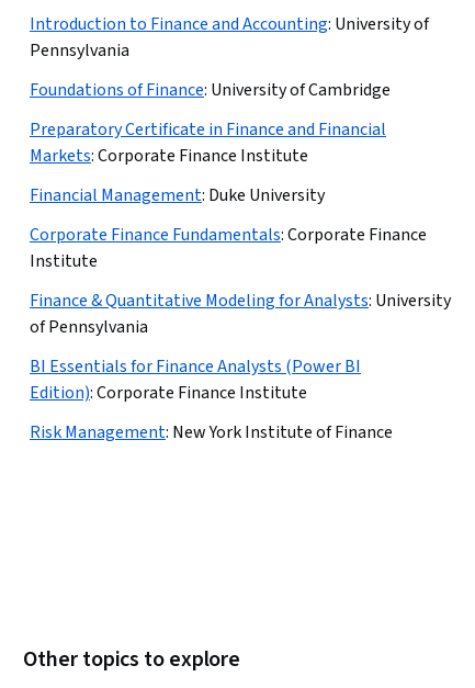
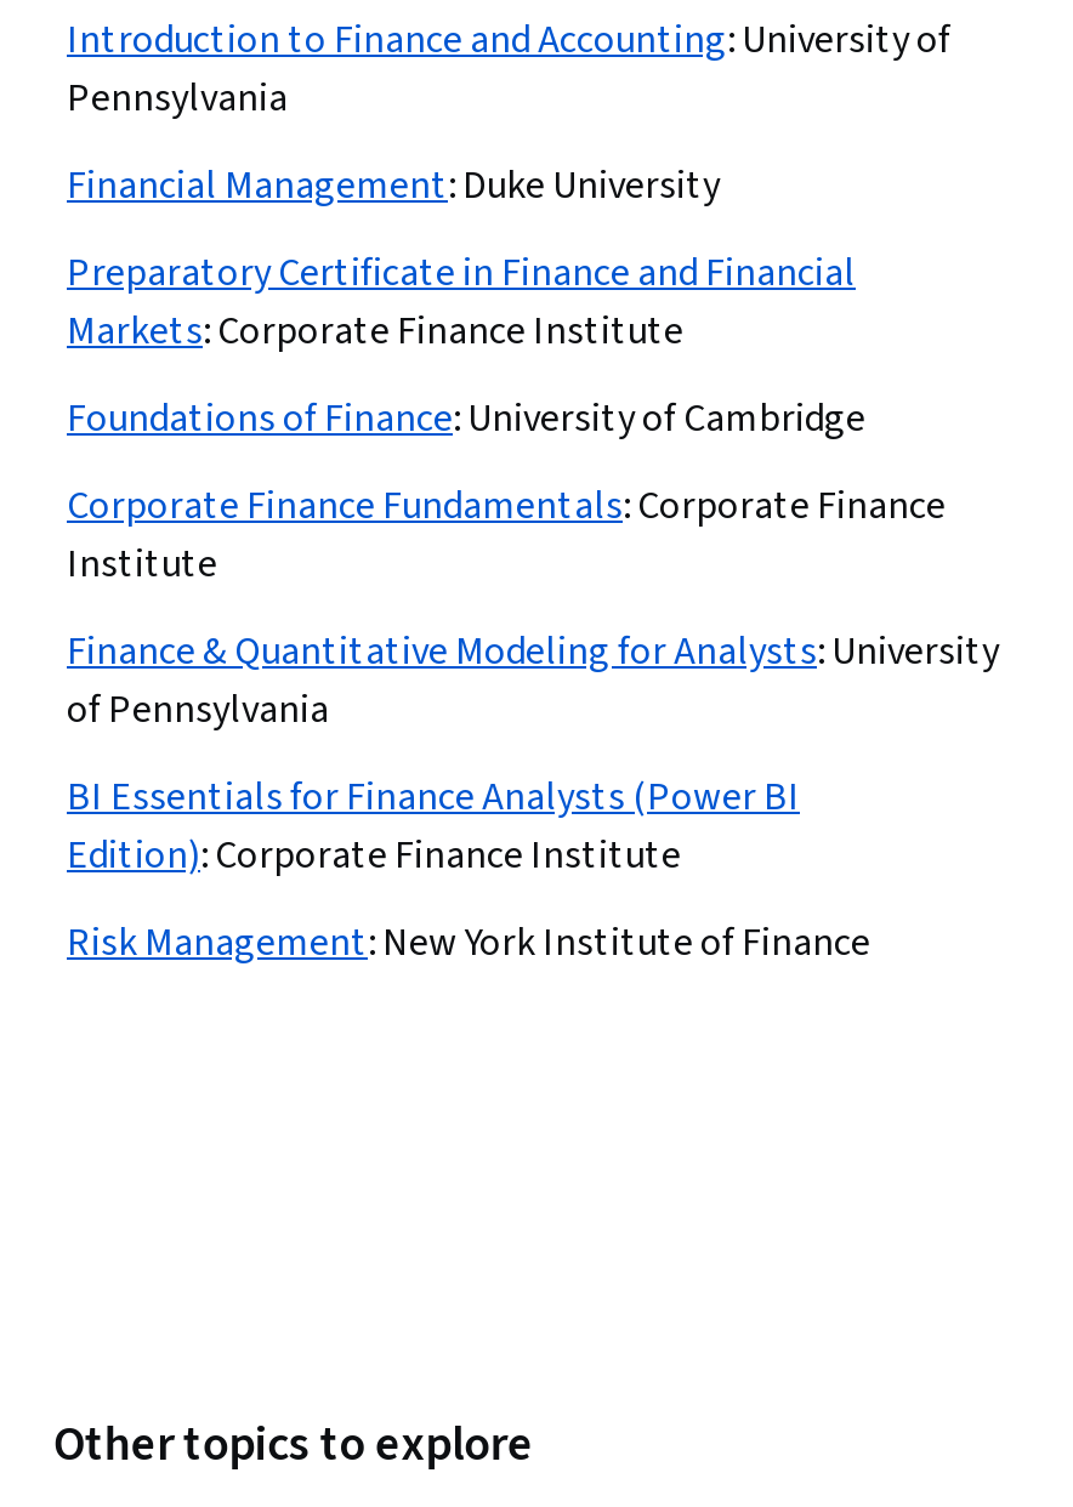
moved [30,78,391,102] -> [67,392,865,445]: Foundations of Finance: University of Cambridge
moved [30,183,325,207] -> [67,159,720,212]: Financial Management: Duke University

